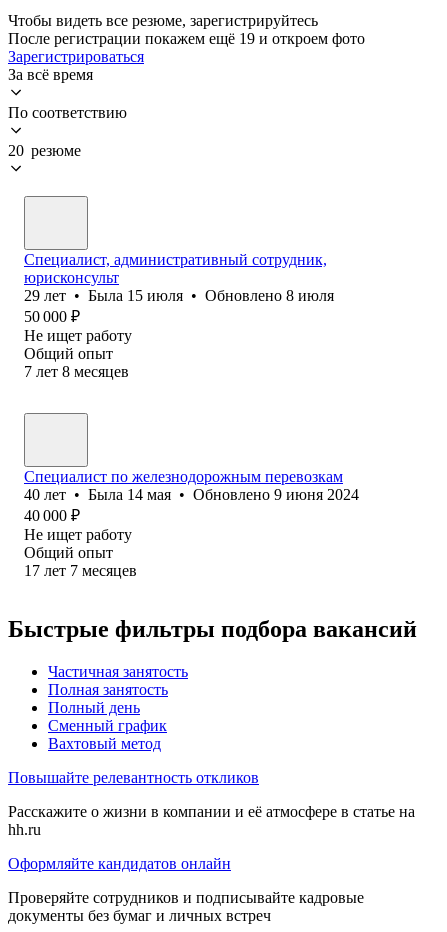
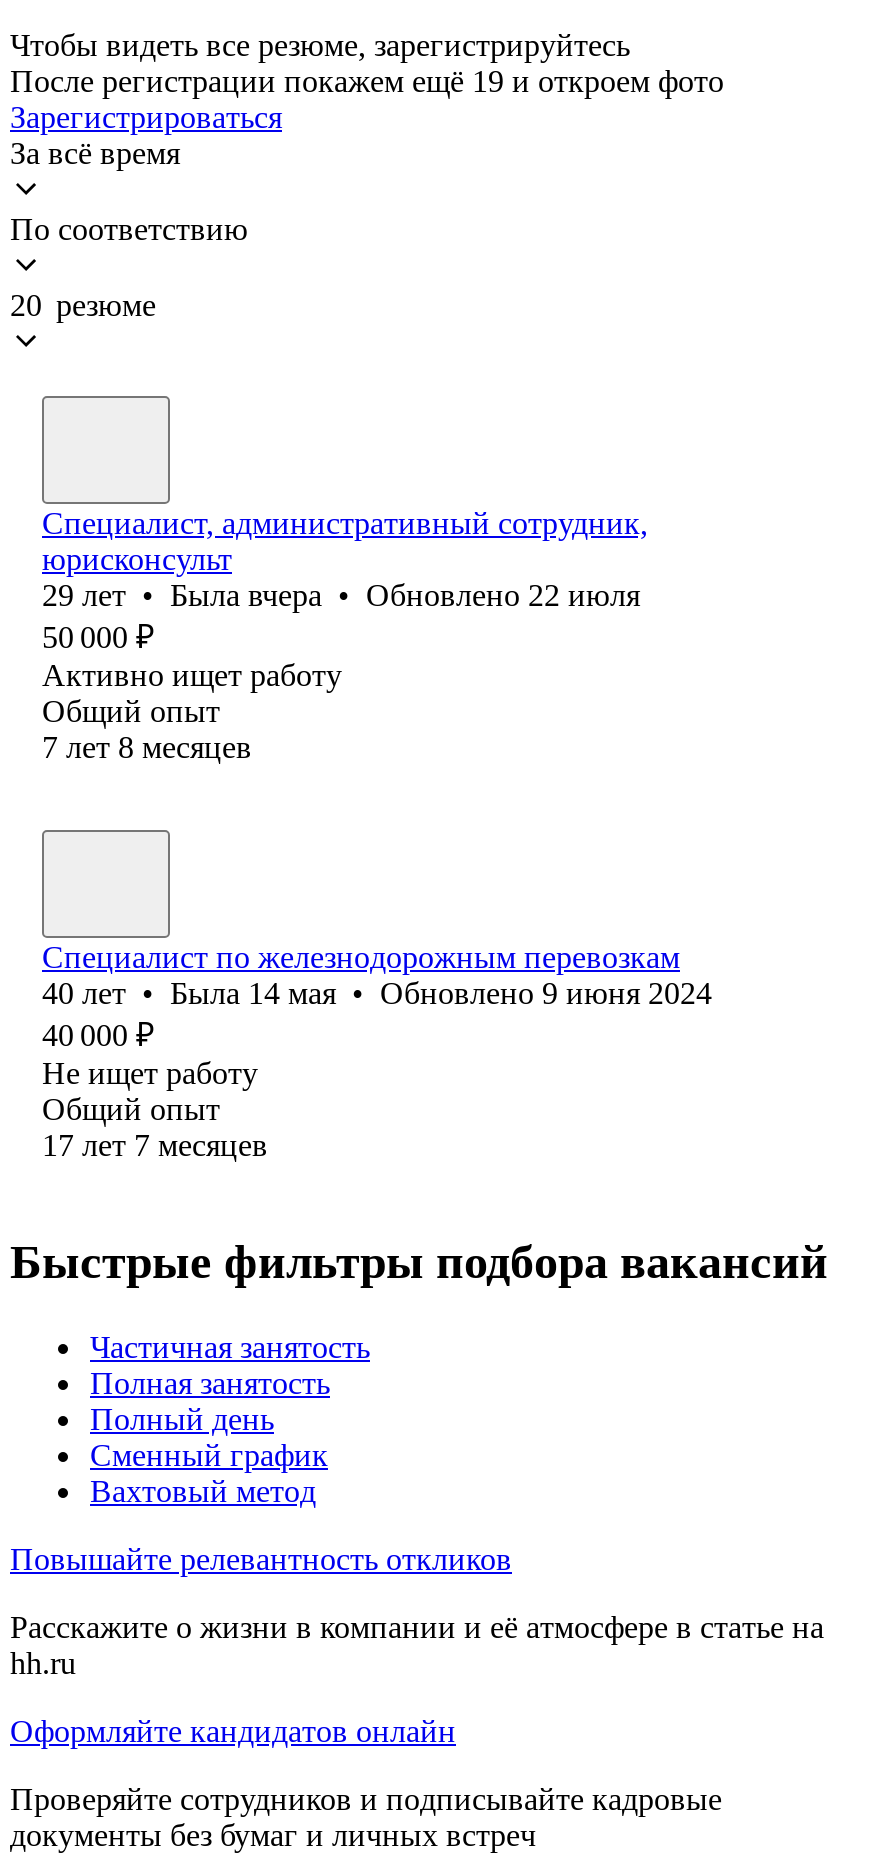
[24,287,334,304] 29 лет • Была 15 июля • Обновлено 8 июля -> [42,578,640,612] 29 лет • Была вчера • Обновлено 22 июля
[24,327,132,344] Не ищет работу -> [42,658,342,692] Активно ищет работу

